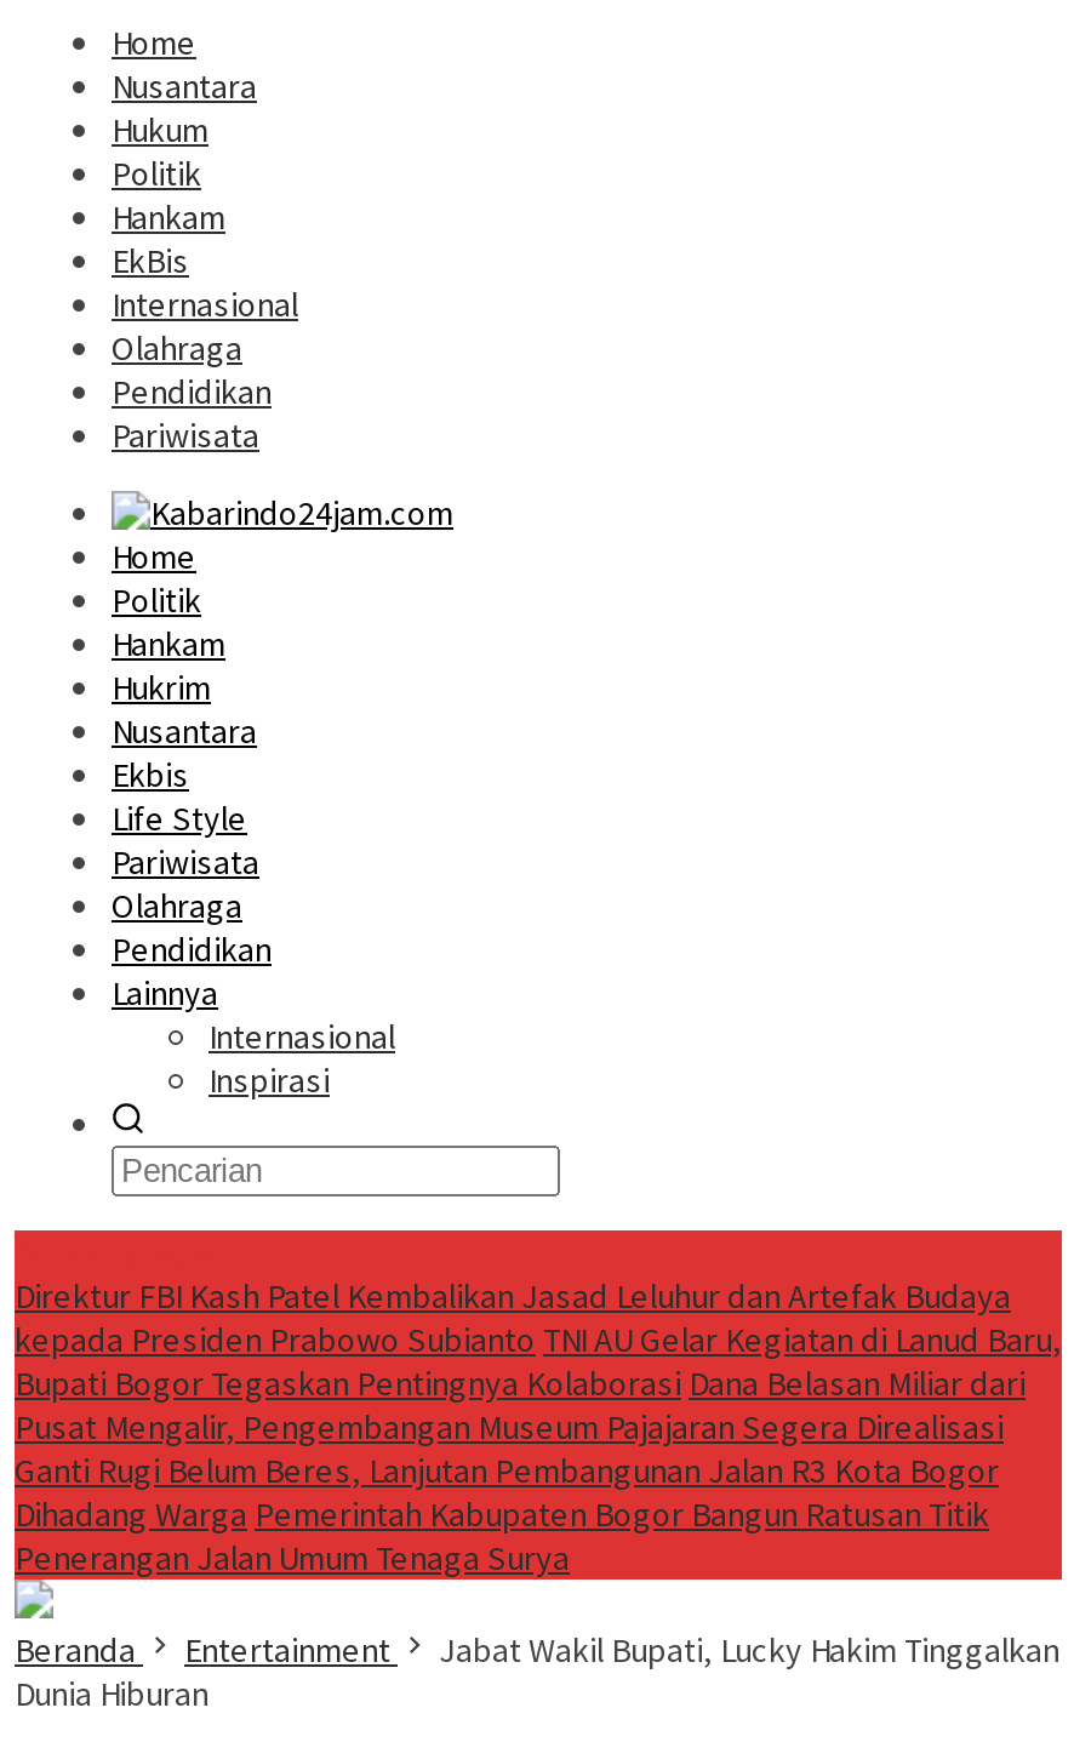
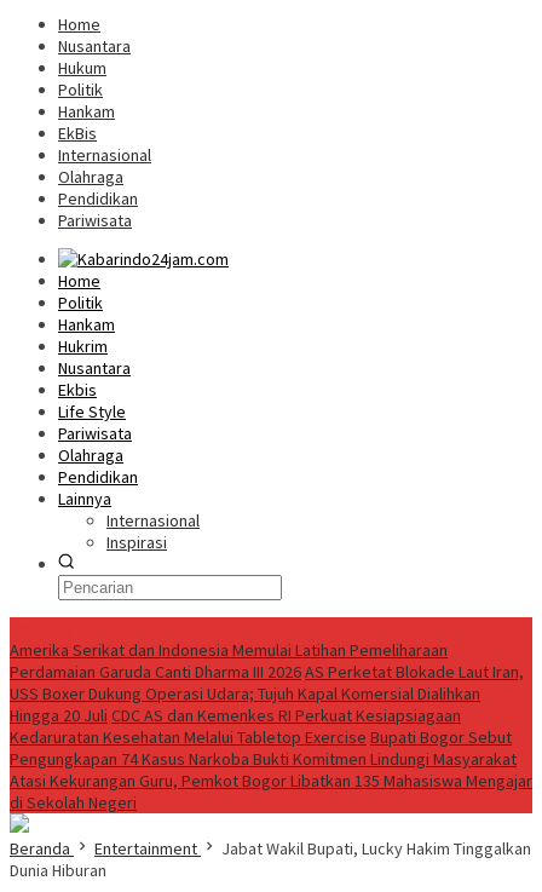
[15,1274,1062,1580] Direktur FBI Kash Patel Kembalikan Jasad Leluhur dan Artefak Budaya | kepada Presiden Prabowo Subianto TNI AU Gelar Kegiatan di Lanud Baru, | Bupati Bogor Tegaskan Pentingnya Kolaborasi Dana Belasan Miliar dari | Pusat Mengalir, Pengembangan Museum Pajajaran Segera Direalisasi | Ganti Rugi Belum Beres, Lanjutan Pembangunan Jalan R3 Kota Bogor | Dihadang Warga Pemerintah Kabupaten Bogor Bangun Ratusan Titik | Penerangan Jalan Umum Tenaga Surya -> [10,639,532,813] Amerika Serikat dan Indonesia Memulai Latihan Pemeliharaan | Perdamaian Garuda Canti Dharma III 2026 AS Perketat Blokade Laut Iran, | USS Boxer Dukung Operasi Udara; Tujuh Kapal Komersial Dialihkan | Hingga 20 Juli CDC AS dan Kemenkes RI Perkuat Kesiapsiagaan | Kedaruratan Kesehatan Melalui Tabletop Exercise Bupati Bogor Sebut | Pengungkapan 74 Kasus Narkoba Bukti Komitmen Lindungi Masyarakat | Atasi Kekurangan Guru, Pemkot Bogor Libatkan 135 Mahasiswa Mengajar | di Sekolah Negeri

